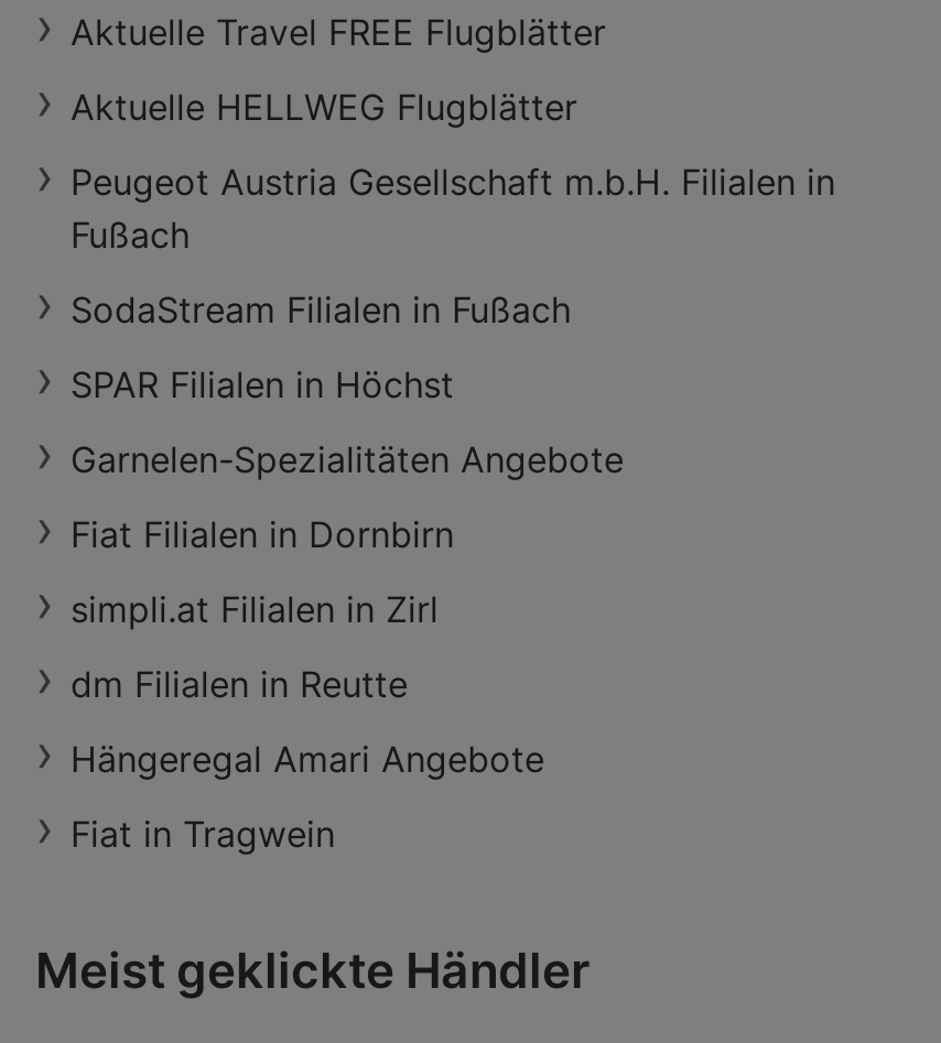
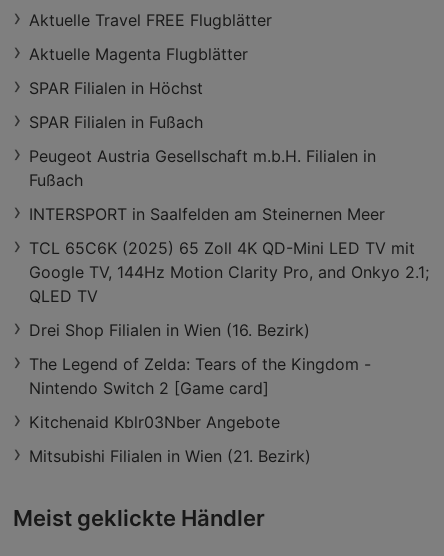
[71,84,577,128] Aktuelle HELLWEG Flugblätter -> [29,44,248,132] Aktuelle Magenta Flugblätter | SPAR Filialen in Fußach
[71,287,624,855] SodaStream Filialen in Fußach | Garnelen-Spezialitäten Angebote | Fiat Filialen in Dornbirn | simpli.at Filialen in Zirl | dm Filialen in Reutte | Hängeregal Amari Angebote | Fiat in Tragwein -> [29,204,429,466] INTERSPORT in Saalfelden am Steinernen Meer | TCL 65C6K (2025) 65 Zoll 4K QD-Mini LED TV mit | Google TV, 144Hz Motion Clarity Pro, and Onkyo 2.1; | QLED TV | Drei Shop Filialen in Wien (16. Bezirk) | The Legend of Zelda: Tears of the Kingdom - | Nintendo Switch 2 [Game card] | Kitchenaid Kblr03Nber Angebote | Mitsubishi Filialen in Wien (21. Bezirk)
moved [71,362,454,406] -> [29,78,203,98]: SPAR Filialen in Höchst

